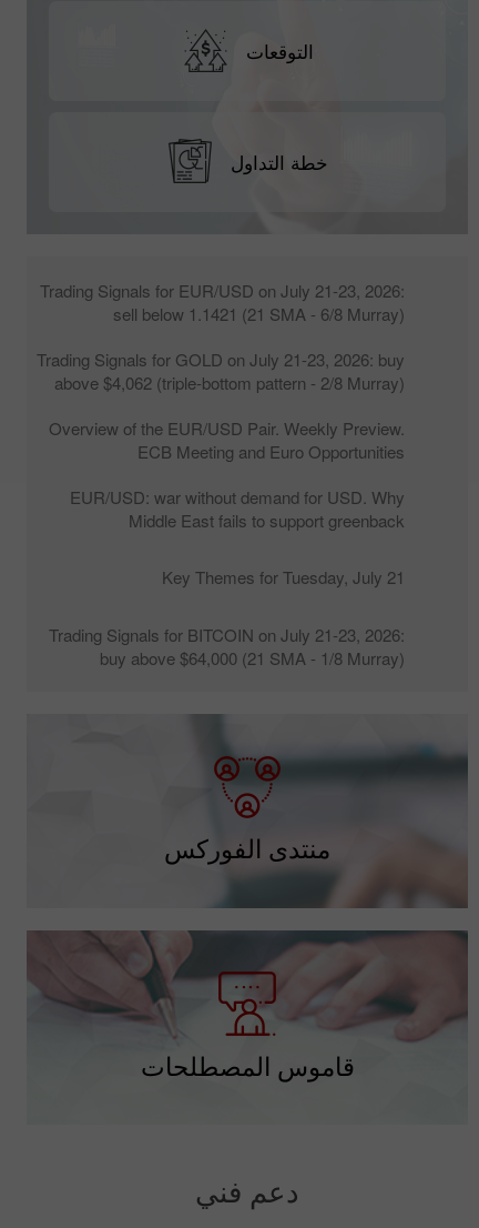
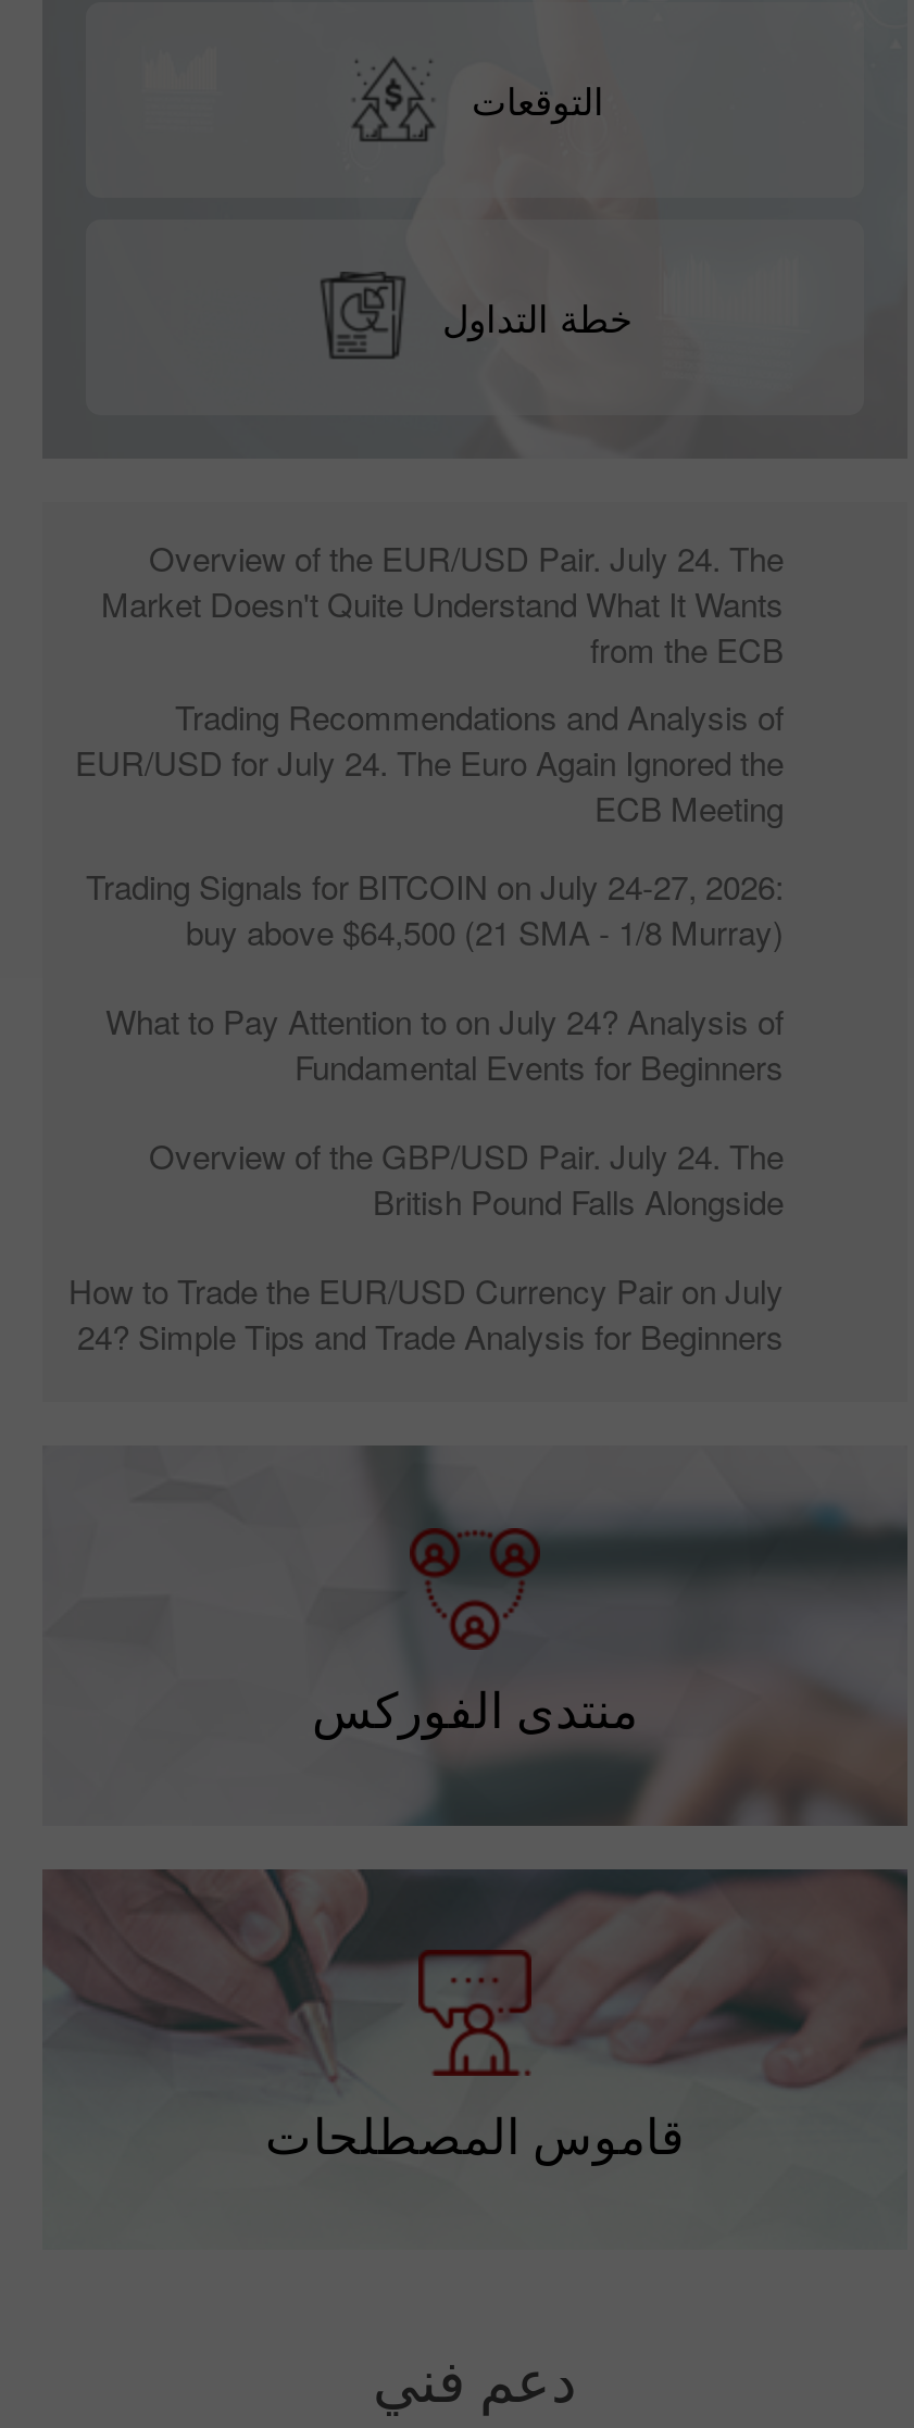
[40,278,405,325] Trading Signals for EUR/USD on July 21-23, 2026: | sell below 1.1421 (21 SMA - 6/8 Murray) -> [101,534,784,671] Overview of the EUR/USD Pair. July 24. The | Market Doesn't Quite Understand What It Wants | from the ECB
[37,347,405,394] Trading Signals for GOLD on July 21-23, 2026: buy | above $4,062 (triple-bottom pattern - 2/8 Murray) -> [75,693,784,830] Trading Recommendations and Analysis of | EUR/USD for July 24. The Euro Again Ignored the | ECB Meeting
[49,416,405,463] Overview of the EUR/USD Pair. Weekly Preview. | ECB Meeting and Euro Opportunities -> [86,863,784,954] Trading Signals for BITCOIN on July 24-27, 2026: | buy above $64,500 (21 SMA - 1/8 Murray)
[70,485,405,532] EUR/USD: war without demand for USD. Why | Middle East fails to support greenback -> [105,997,784,1089] What to Pay Attention to on July 24? Analysis of | Fundamental Events for Beginners
[162,565,405,589] Key Themes for Tuesday, July 21 -> [149,1132,784,1223] Overview of the GBP/USD Pair. July 24. The | British Pound Falls Alongside
[49,623,405,669] Trading Signals for BITCOIN on July 21-23, 2026: | buy above $64,000 (21 SMA - 1/8 Murray) -> [68,1267,784,1358] How to Trade the EUR/USD Currency Pair on July | 24? Simple Tips and Trade Analysis for Beginners

